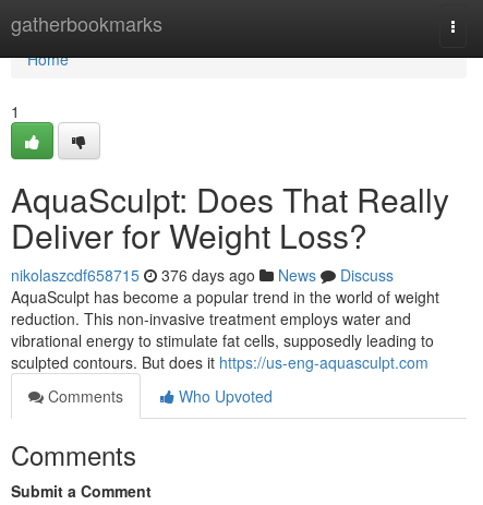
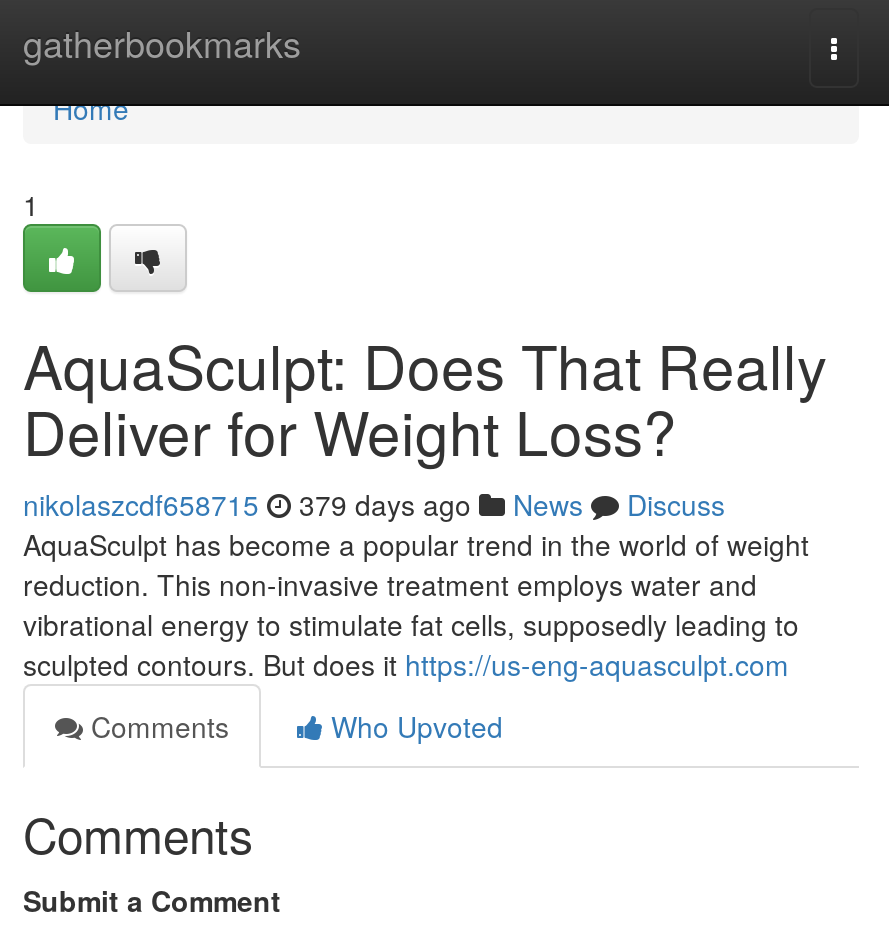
[11,264,394,286] nikolaszcdf658715 376 days ago News Discuss -> [23,484,725,524] nikolaszcdf658715 379 days ago News Discuss

